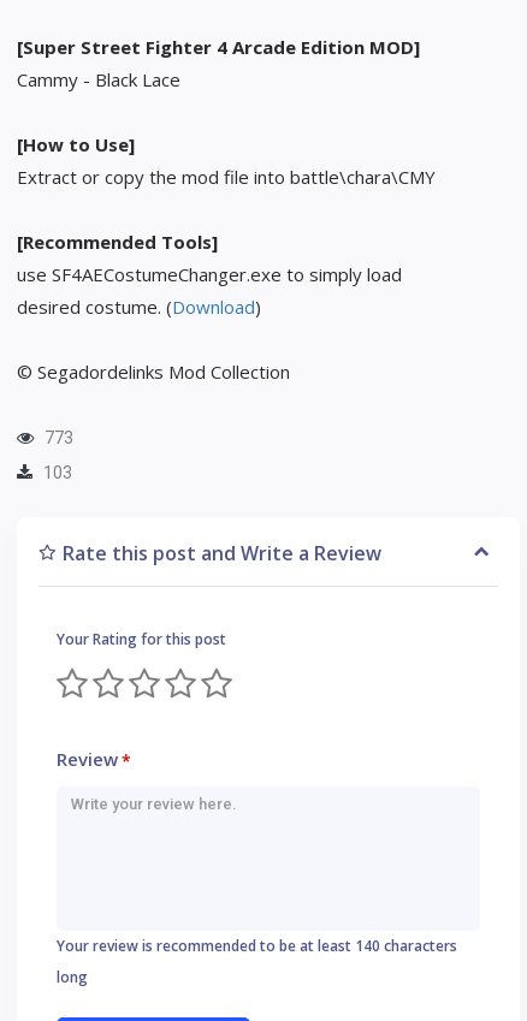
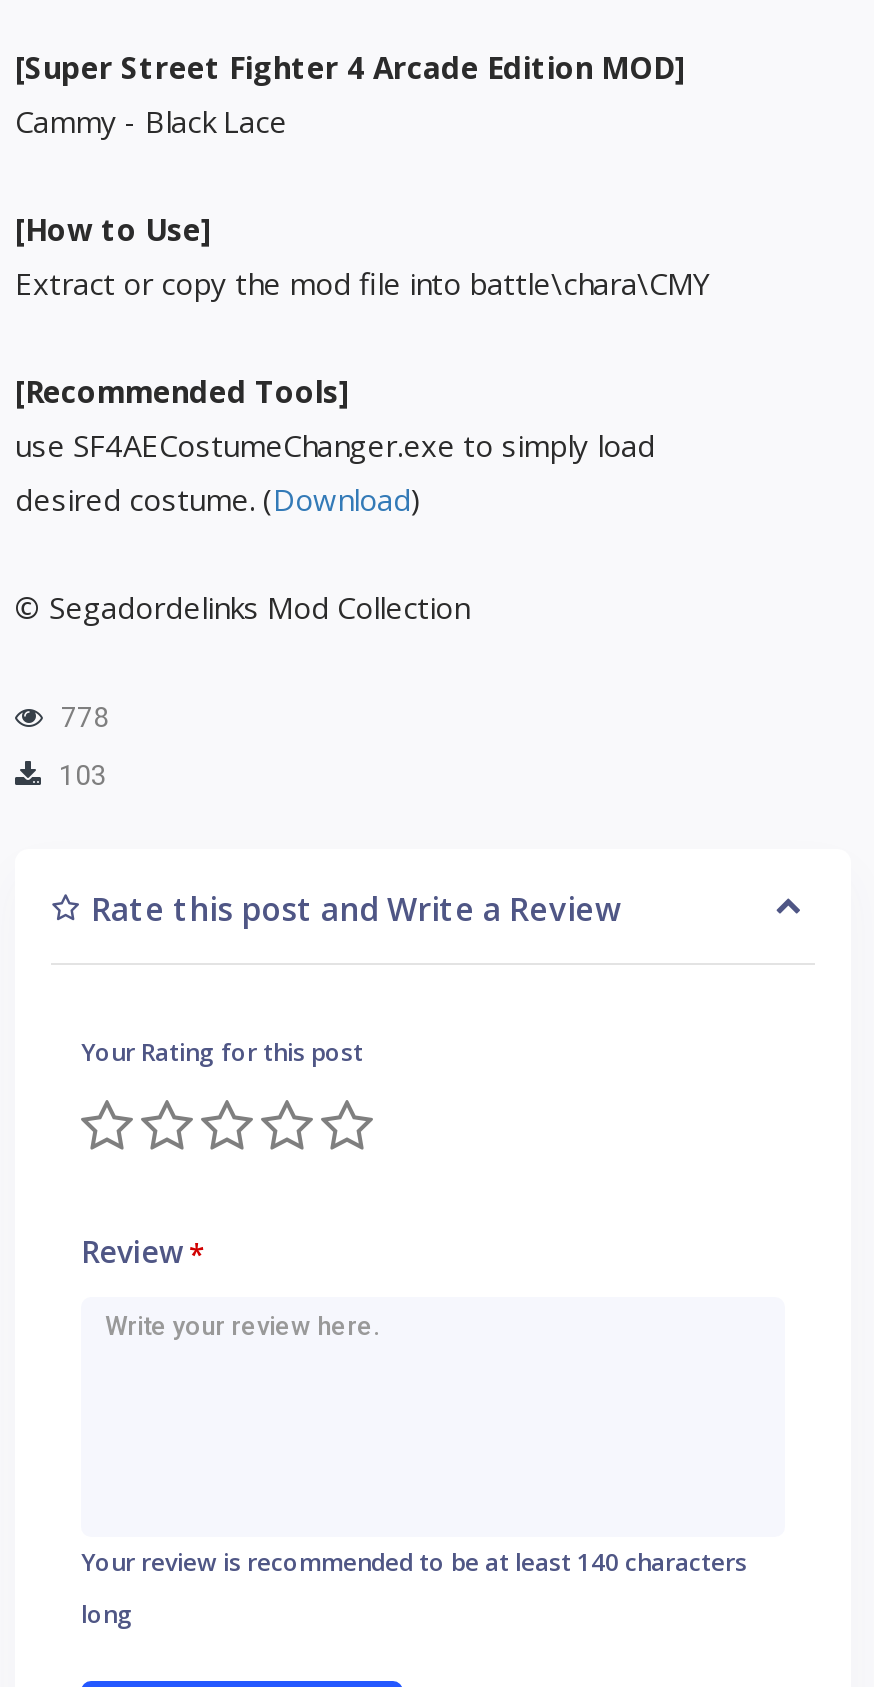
[45,428,73,447] 773 -> [61,701,109,733] 778

